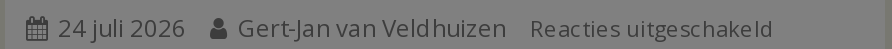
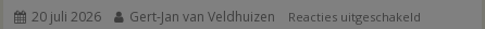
[52,10,186,44] 24 juli 2026 -> [29,8,102,26] 20 juli 2026

